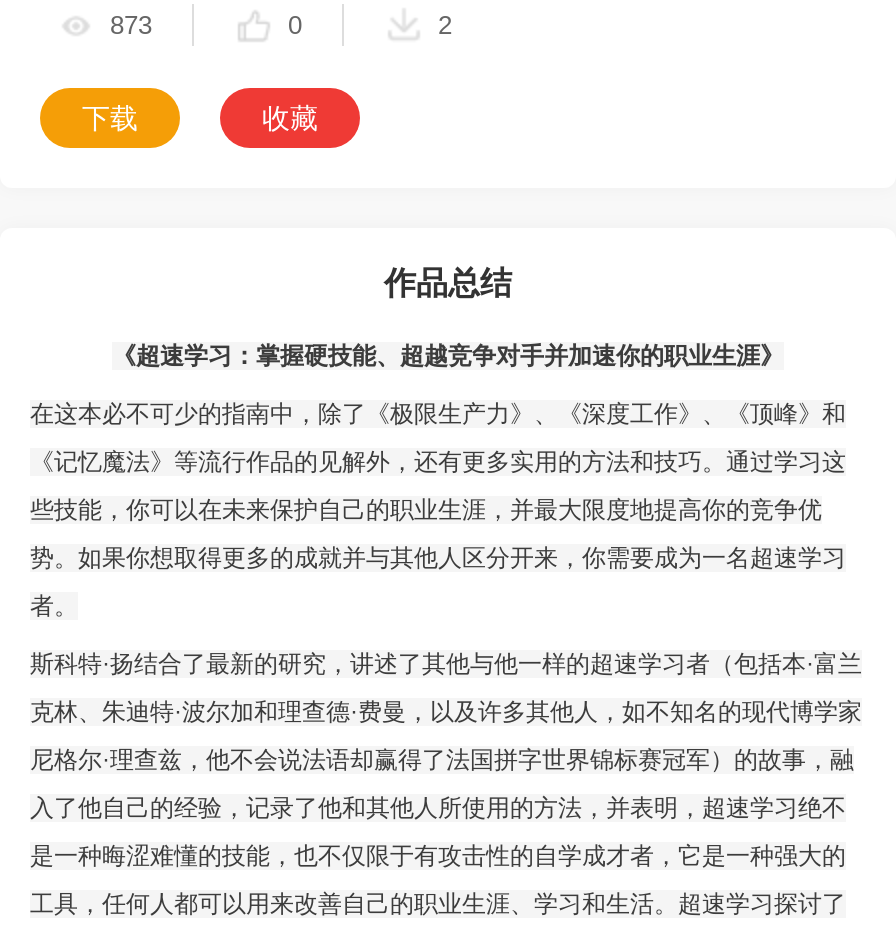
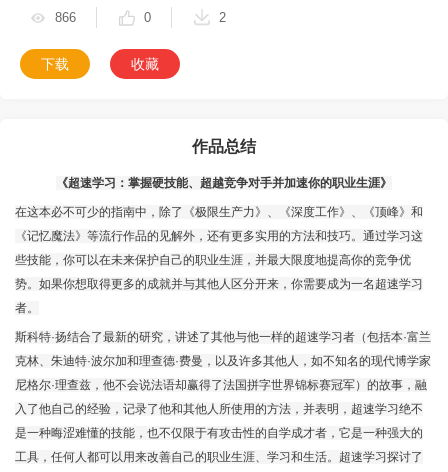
[110,9,152,39] 873 -> [55,10,76,25] 866

